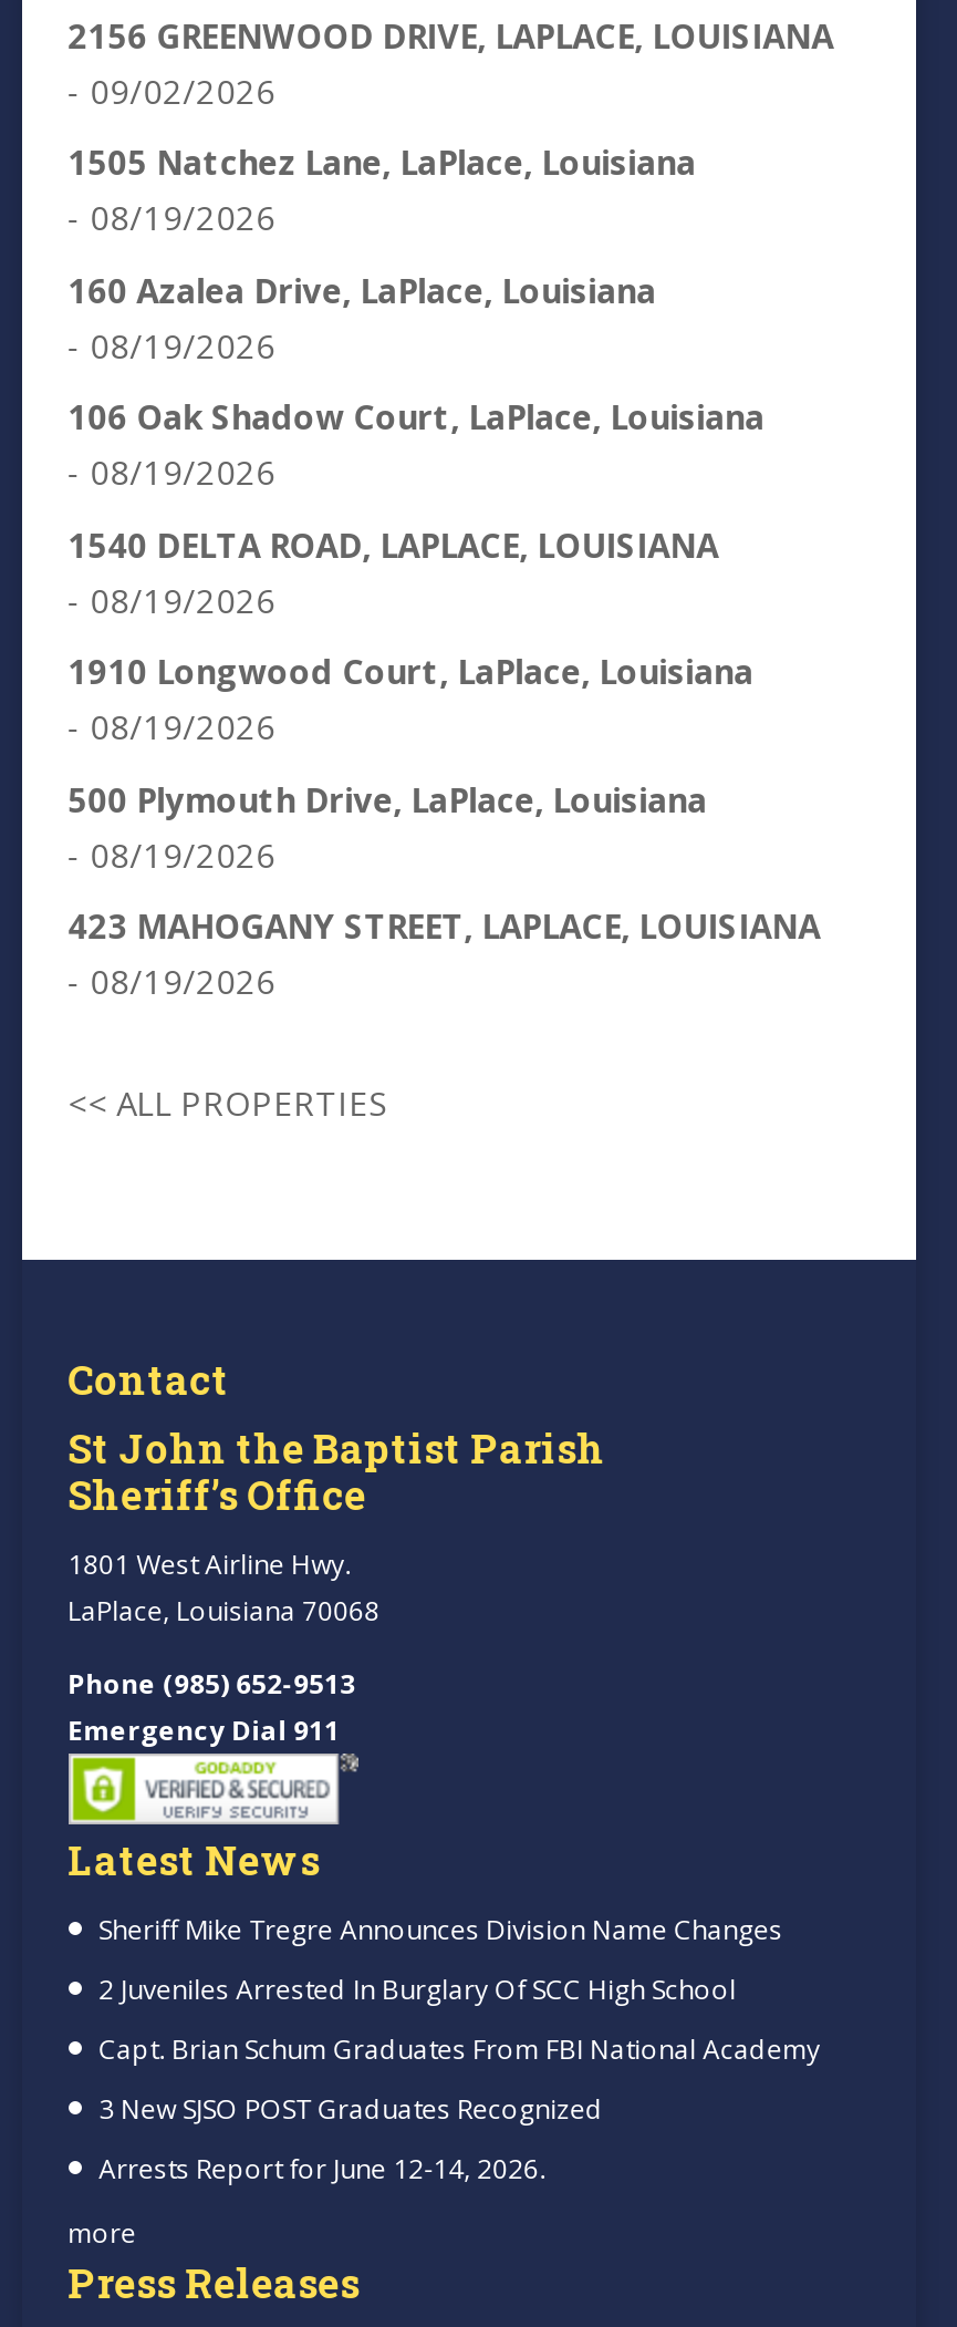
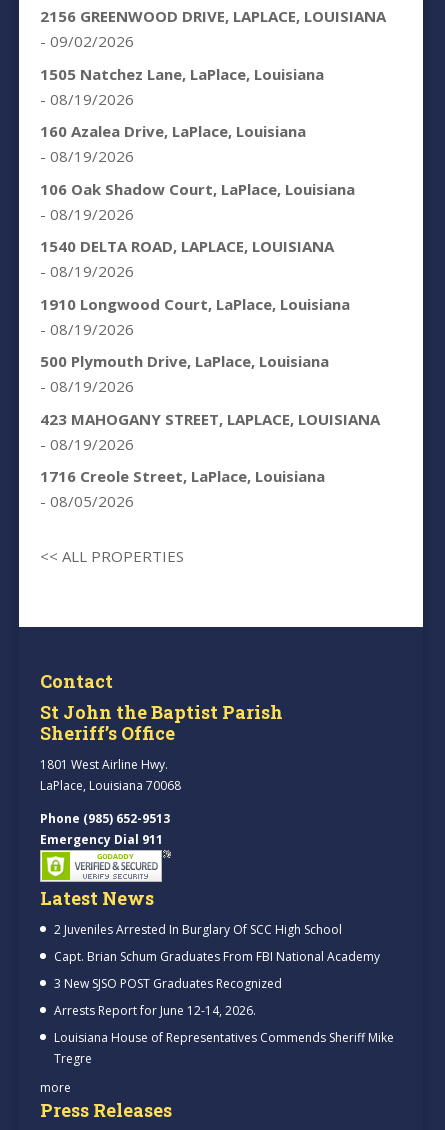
none -> [40,466,325,511] 1716 Creole Street, LaPlace, Louisiana | - 08/05/2026
[99,1910,782,1948] Sheriff Mike Tregre Announces Division Name Changes -> none
none -> [54,1029,394,1067] Louisiana House of Representatives Commends Sheriff Mike | Tregre

